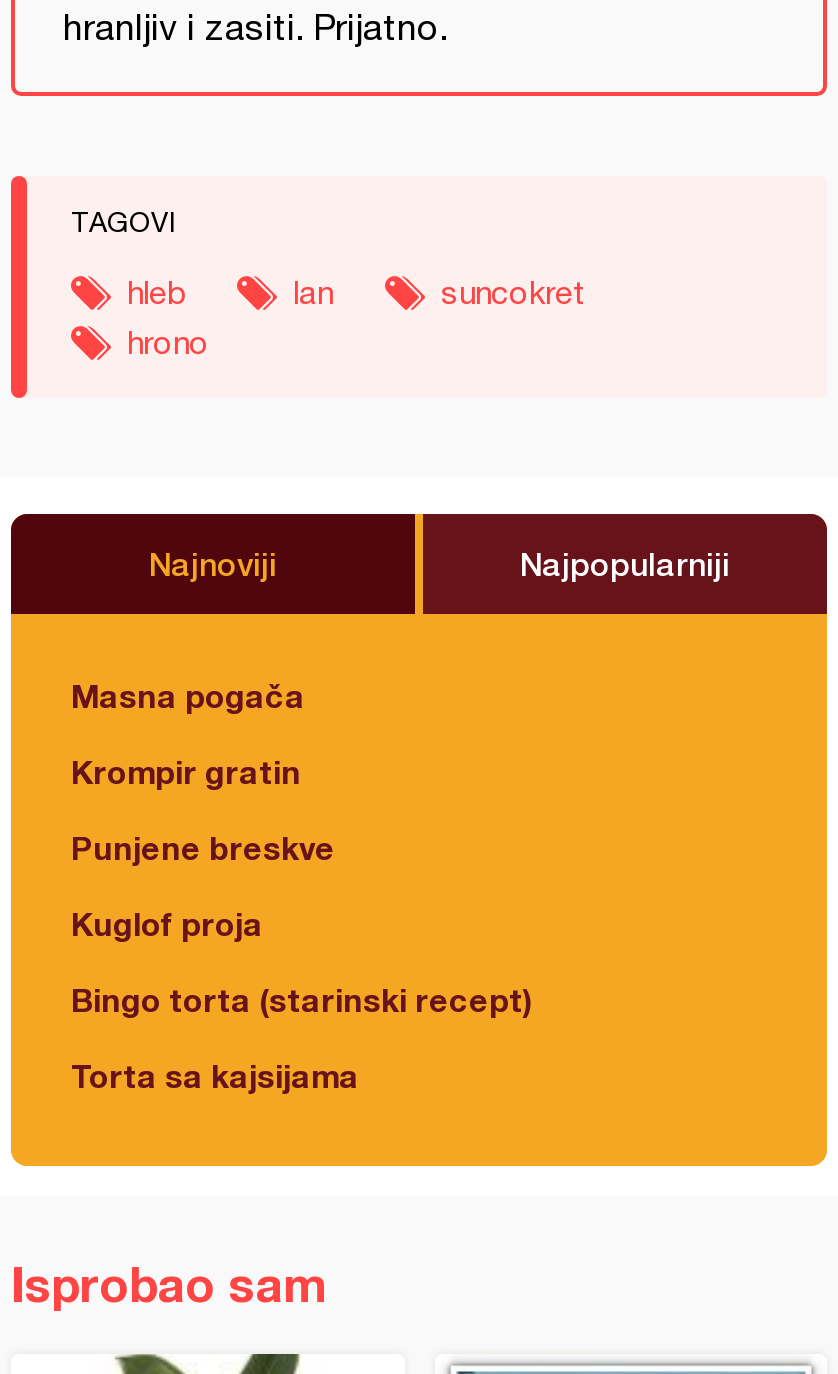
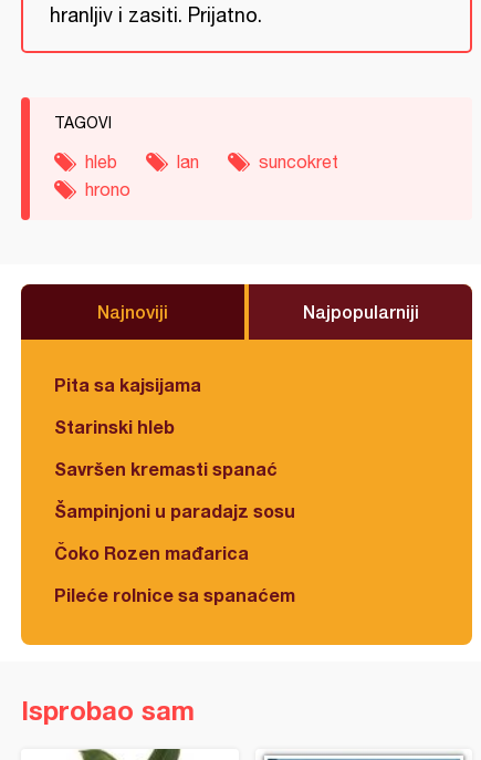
[71,675,305,713] Masna pogača -> [54,374,201,395] Pita sa kajsijama
[71,751,301,789] Krompir gratin -> [54,416,175,437] Starinski hleb
[71,827,335,865] Punjene breskve -> [54,458,278,479] Savršen kremasti spanać
[71,903,263,941] Kuglof proja -> [54,500,295,521] Šampinjoni u paradajz sosu
[71,979,533,1017] Bingo torta (starinski recept) -> [54,542,249,563] Čoko Rozen mađarica
[71,1055,359,1093] Torta sa kajsijama -> [54,584,295,605] Pileće rolnice sa spanaćem

